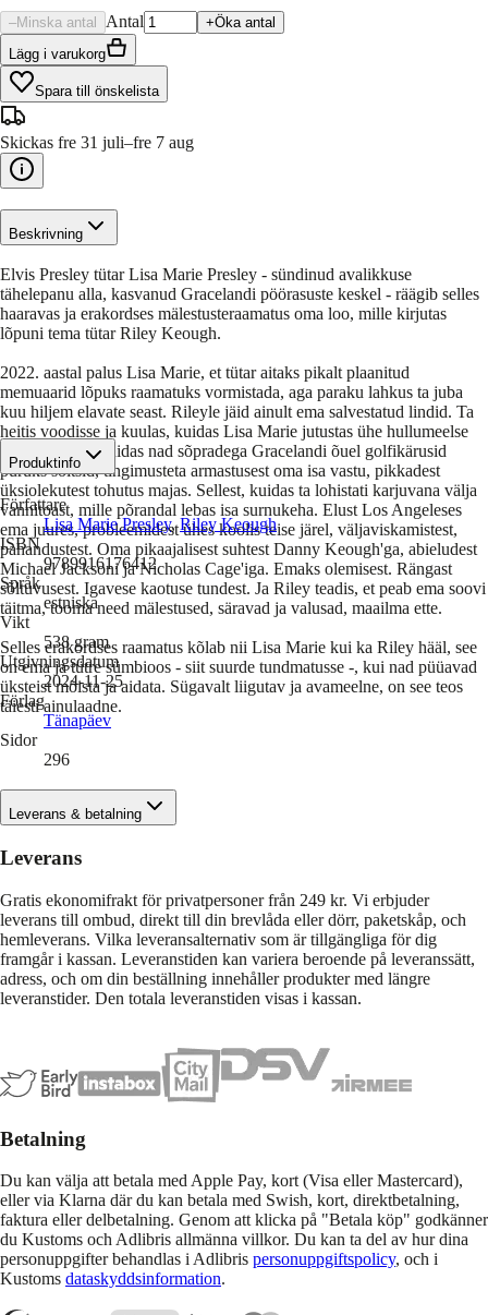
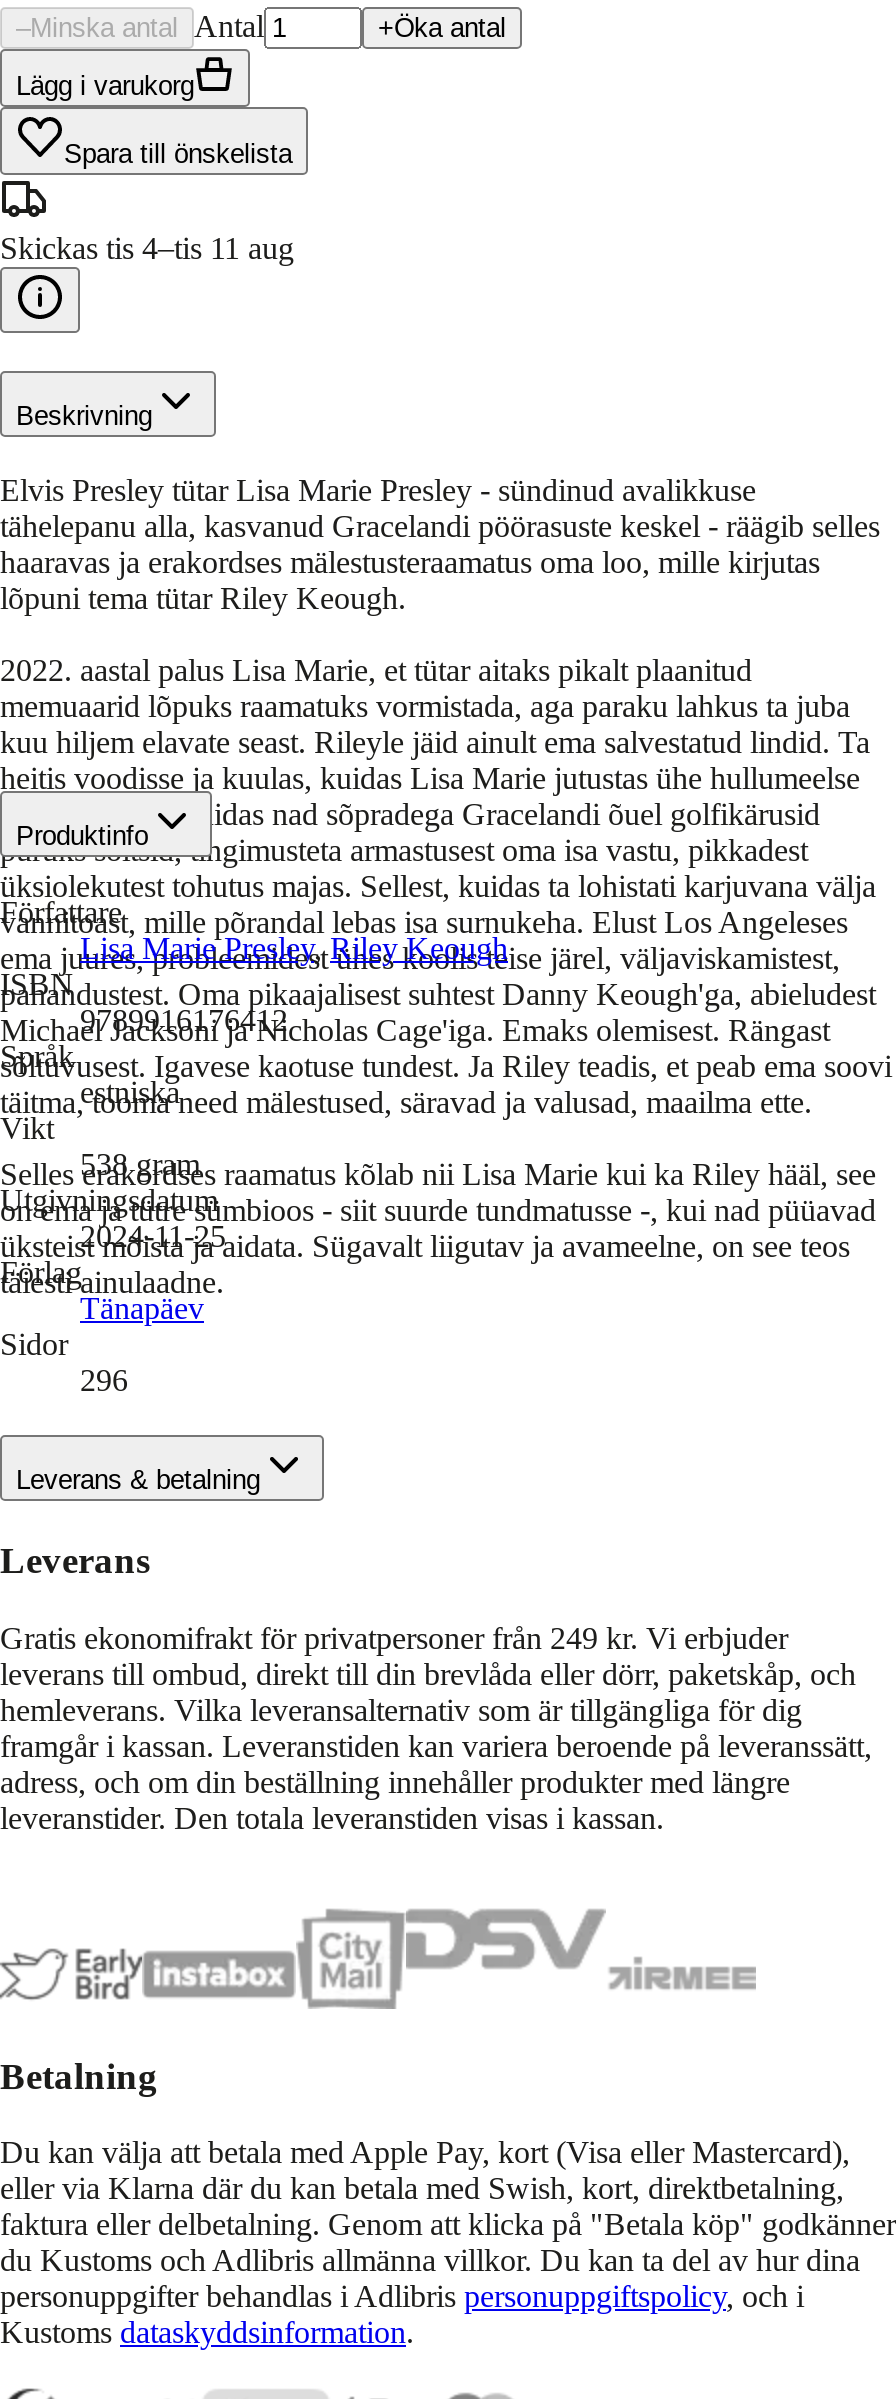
[0,133,194,151] Skickas fre 31 juli–fre 7 aug -> [0,231,294,265] Skickas tis 4–tis 11 aug

